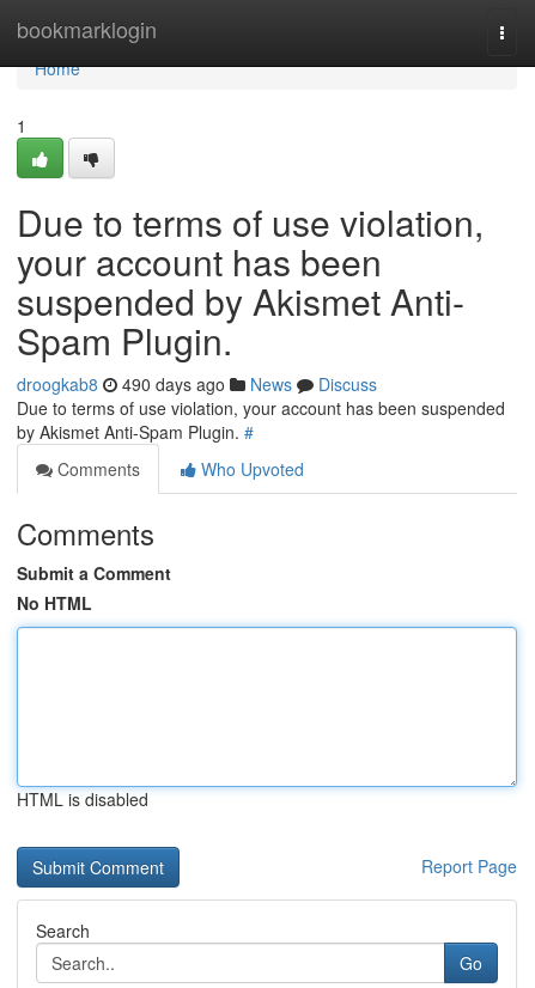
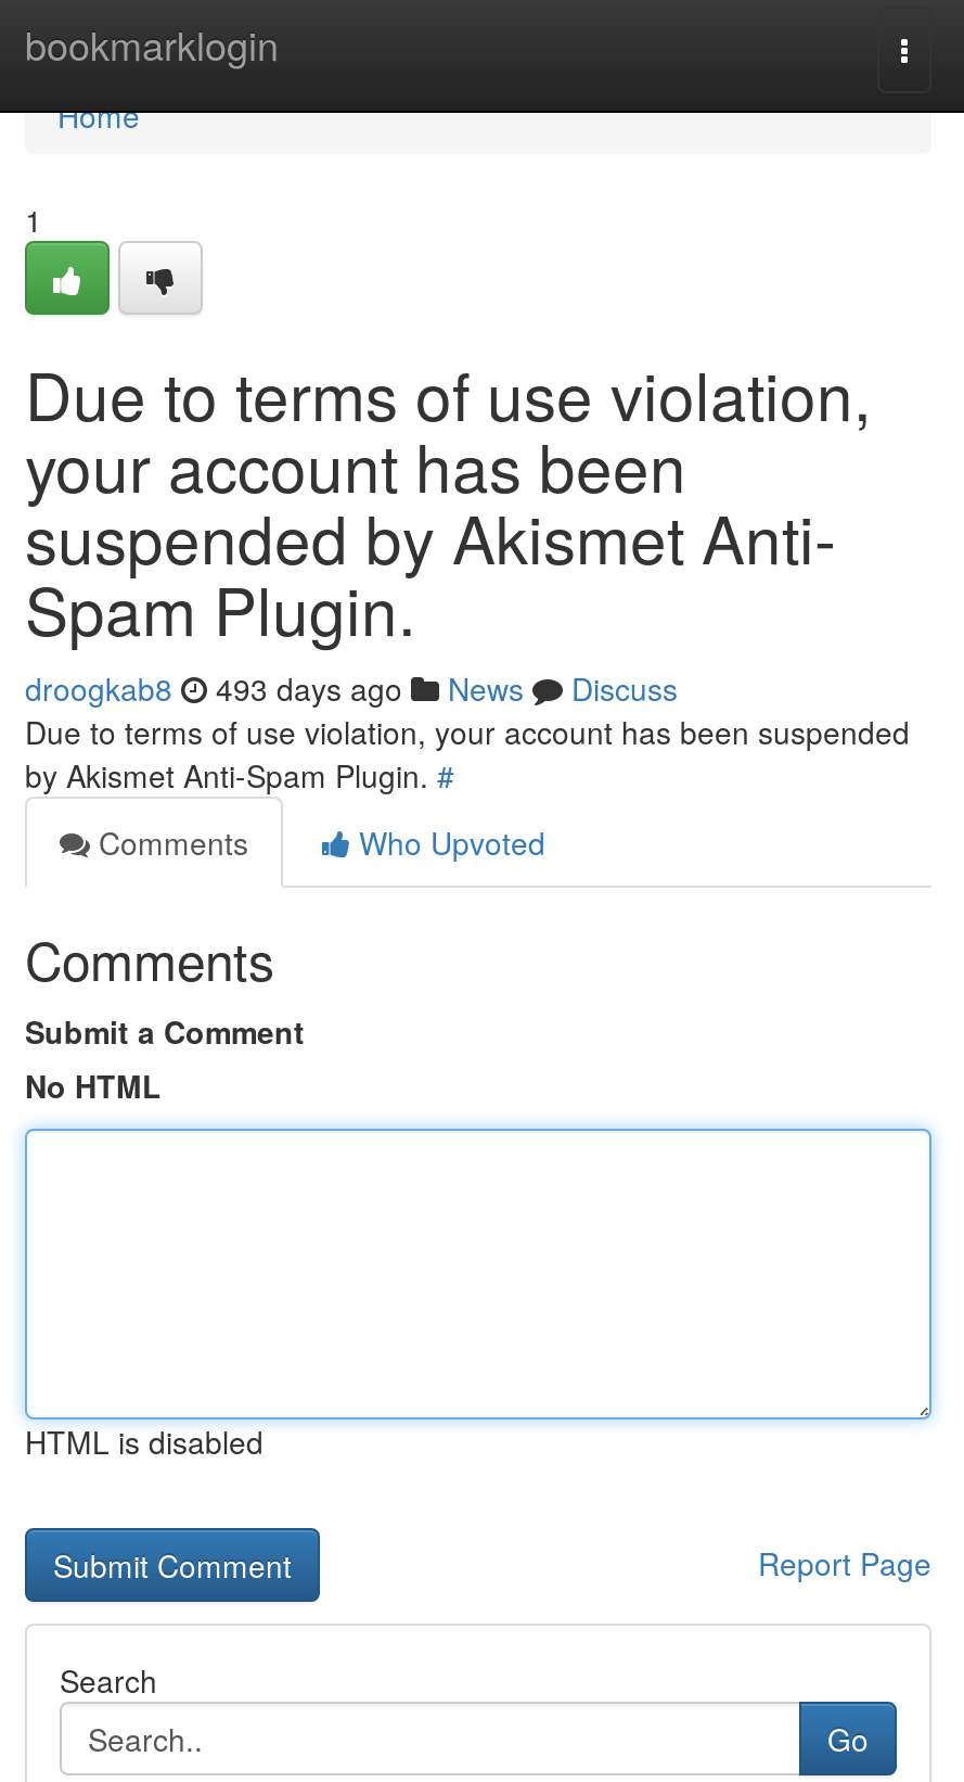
[17,372,377,396] droogkab8 490 days ago News Discuss -> [25,666,678,710] droogkab8 493 days ago News Discuss

